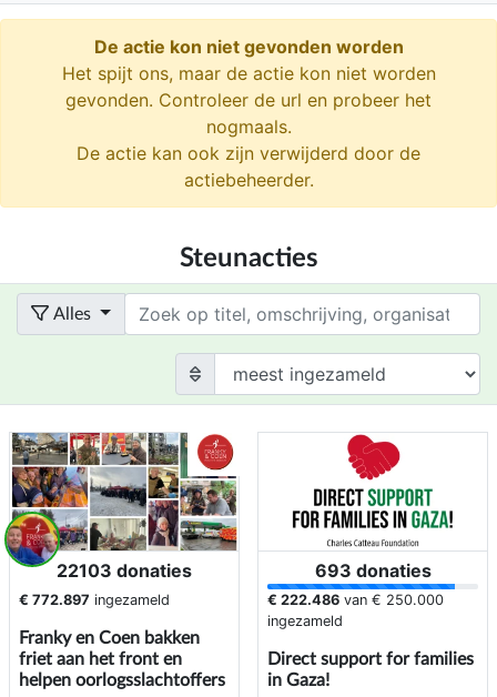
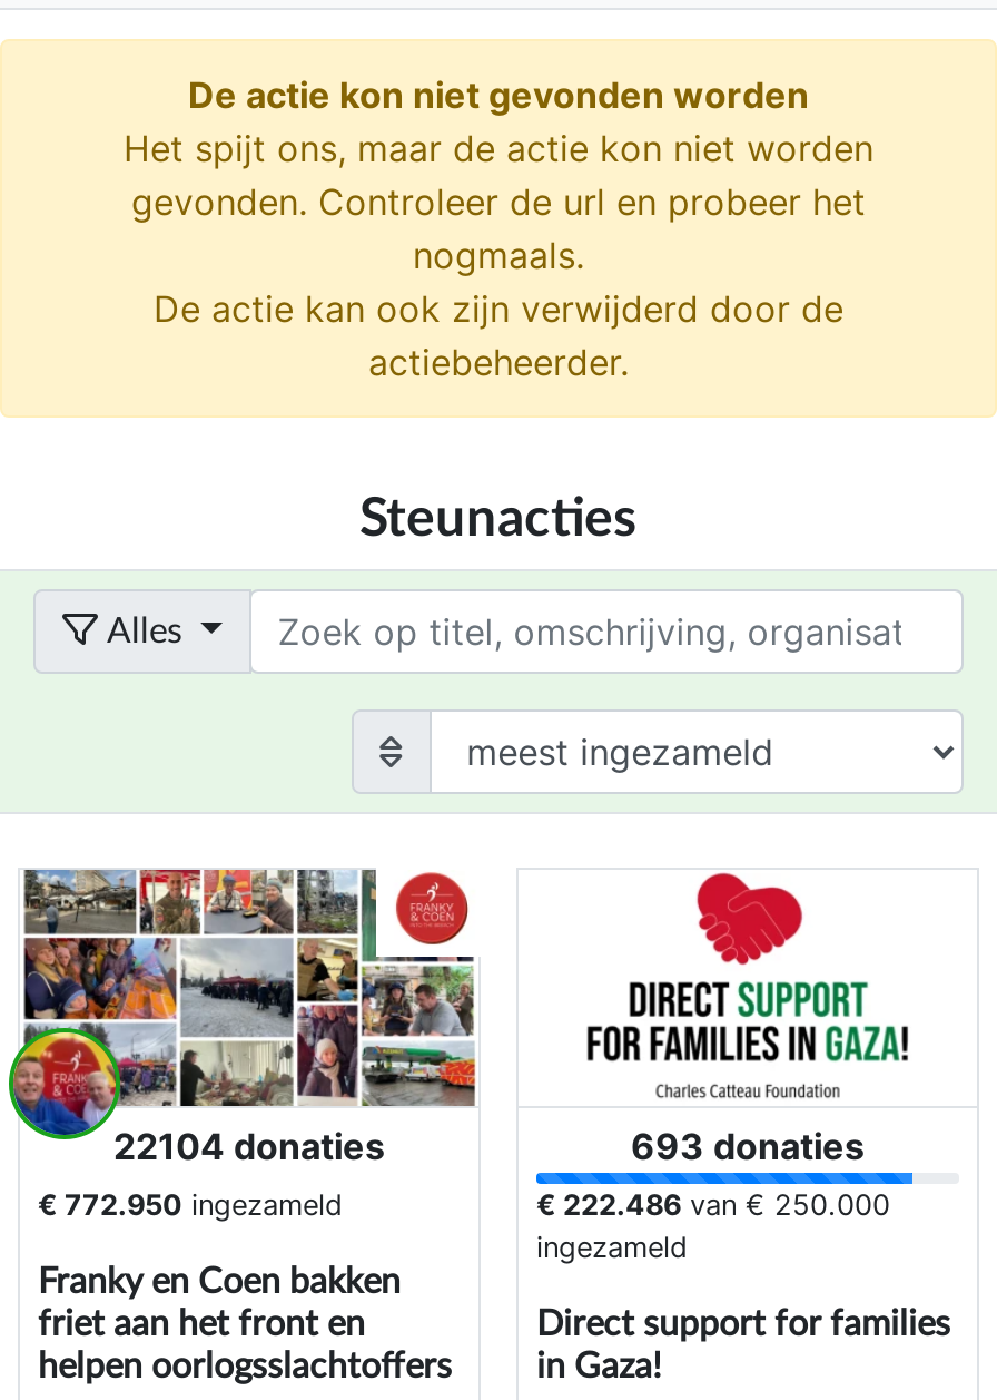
[57,560,192,582] 22103 donaties -> [113,1125,385,1169] 22104 donaties
[19,592,170,609] € 772.897 ingezameld -> [38,1189,343,1223] € 772.950 ingezameld

